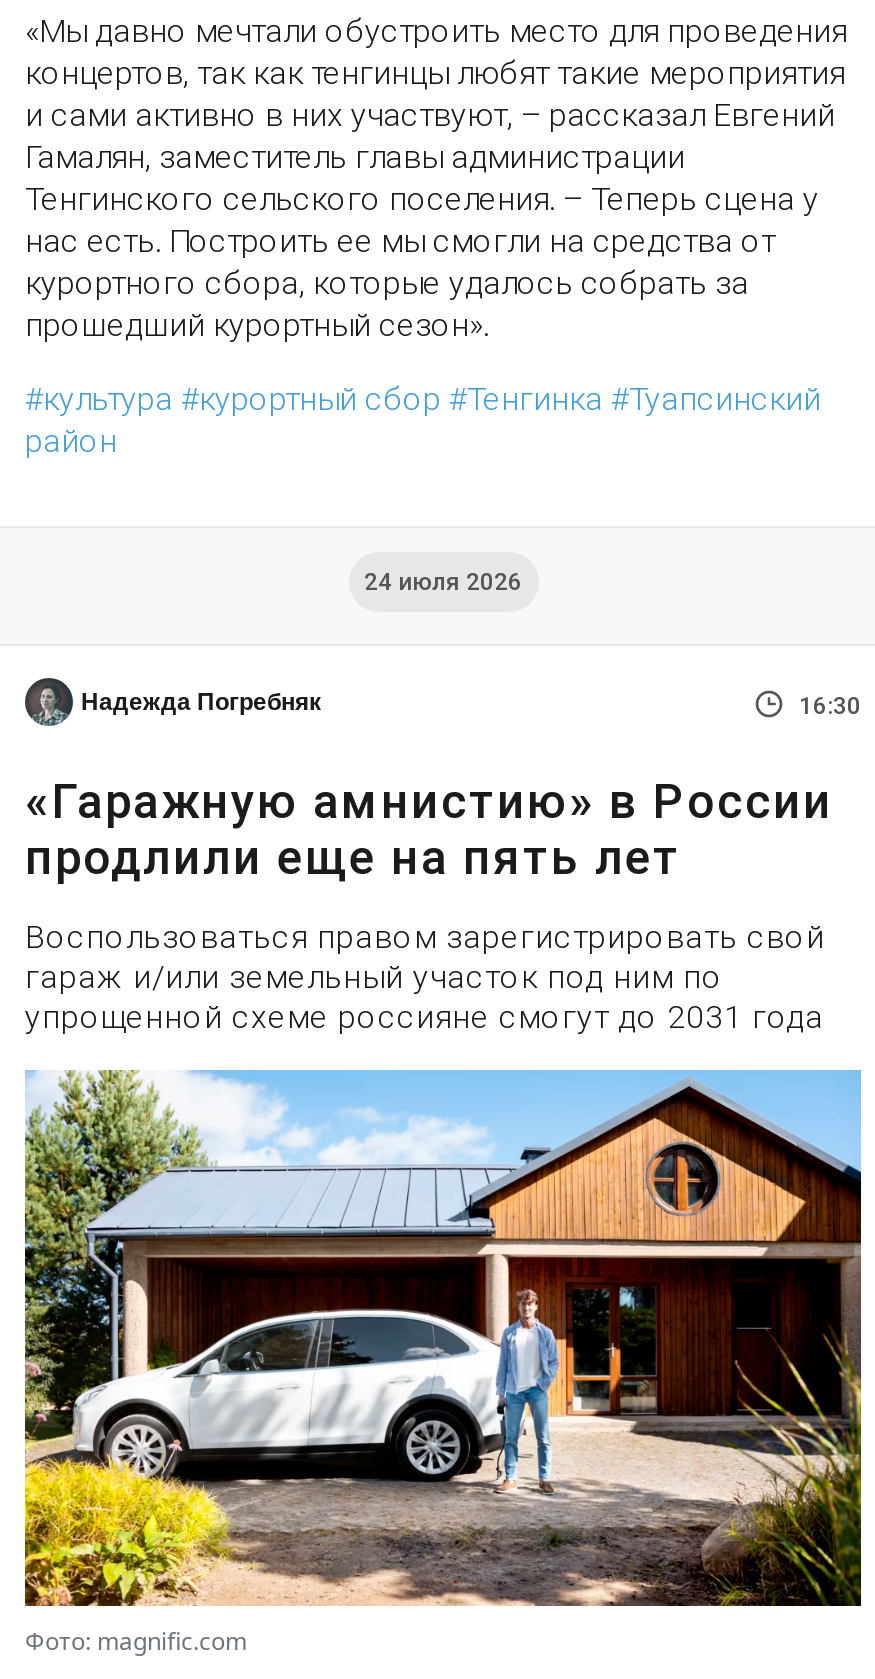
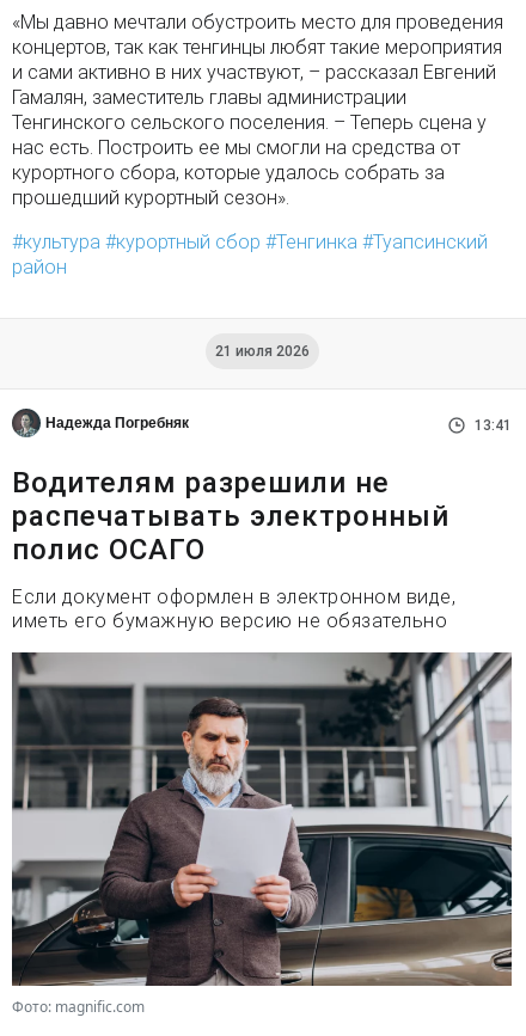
[364,567,522,595] 24 июля 2026 -> [215,343,309,360] 21 июля 2026
[799,691,861,719] 16:30 -> [475,417,512,434] 13:41
[25,773,833,885] «Гаражную амнистию» в России | продлили еще на пять лет -> [12,466,449,567] Водителям разрешили не | распечатывать электронный | полис ОСАГО
[25,917,825,1035] Воспользоваться правом зарегистрировать свой | гараж и/или земельный участок под ним по | упрощенной схеме россияне смогут до 2031 года -> [12,586,455,632] Если документ оформлен в электронном виде, | иметь его бумажную версию не обязательно
[23,1068,863,1608] [image] -> [11,651,513,987] [image]

